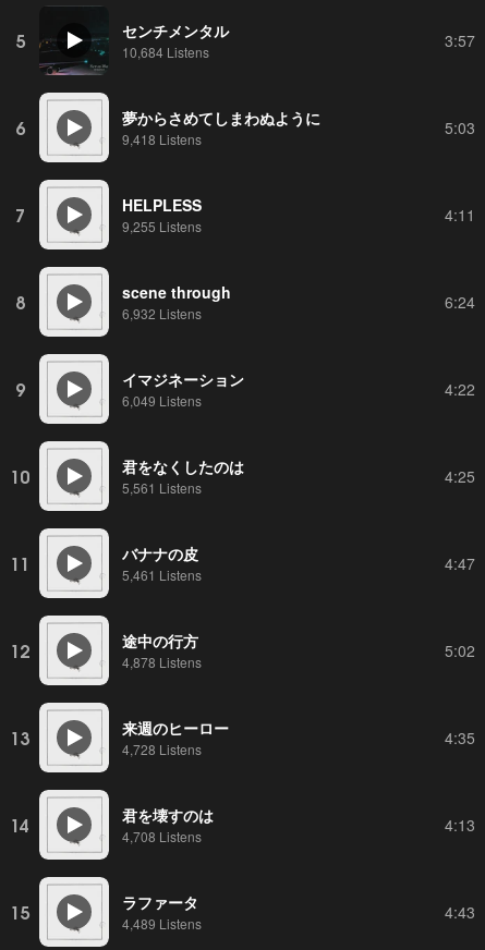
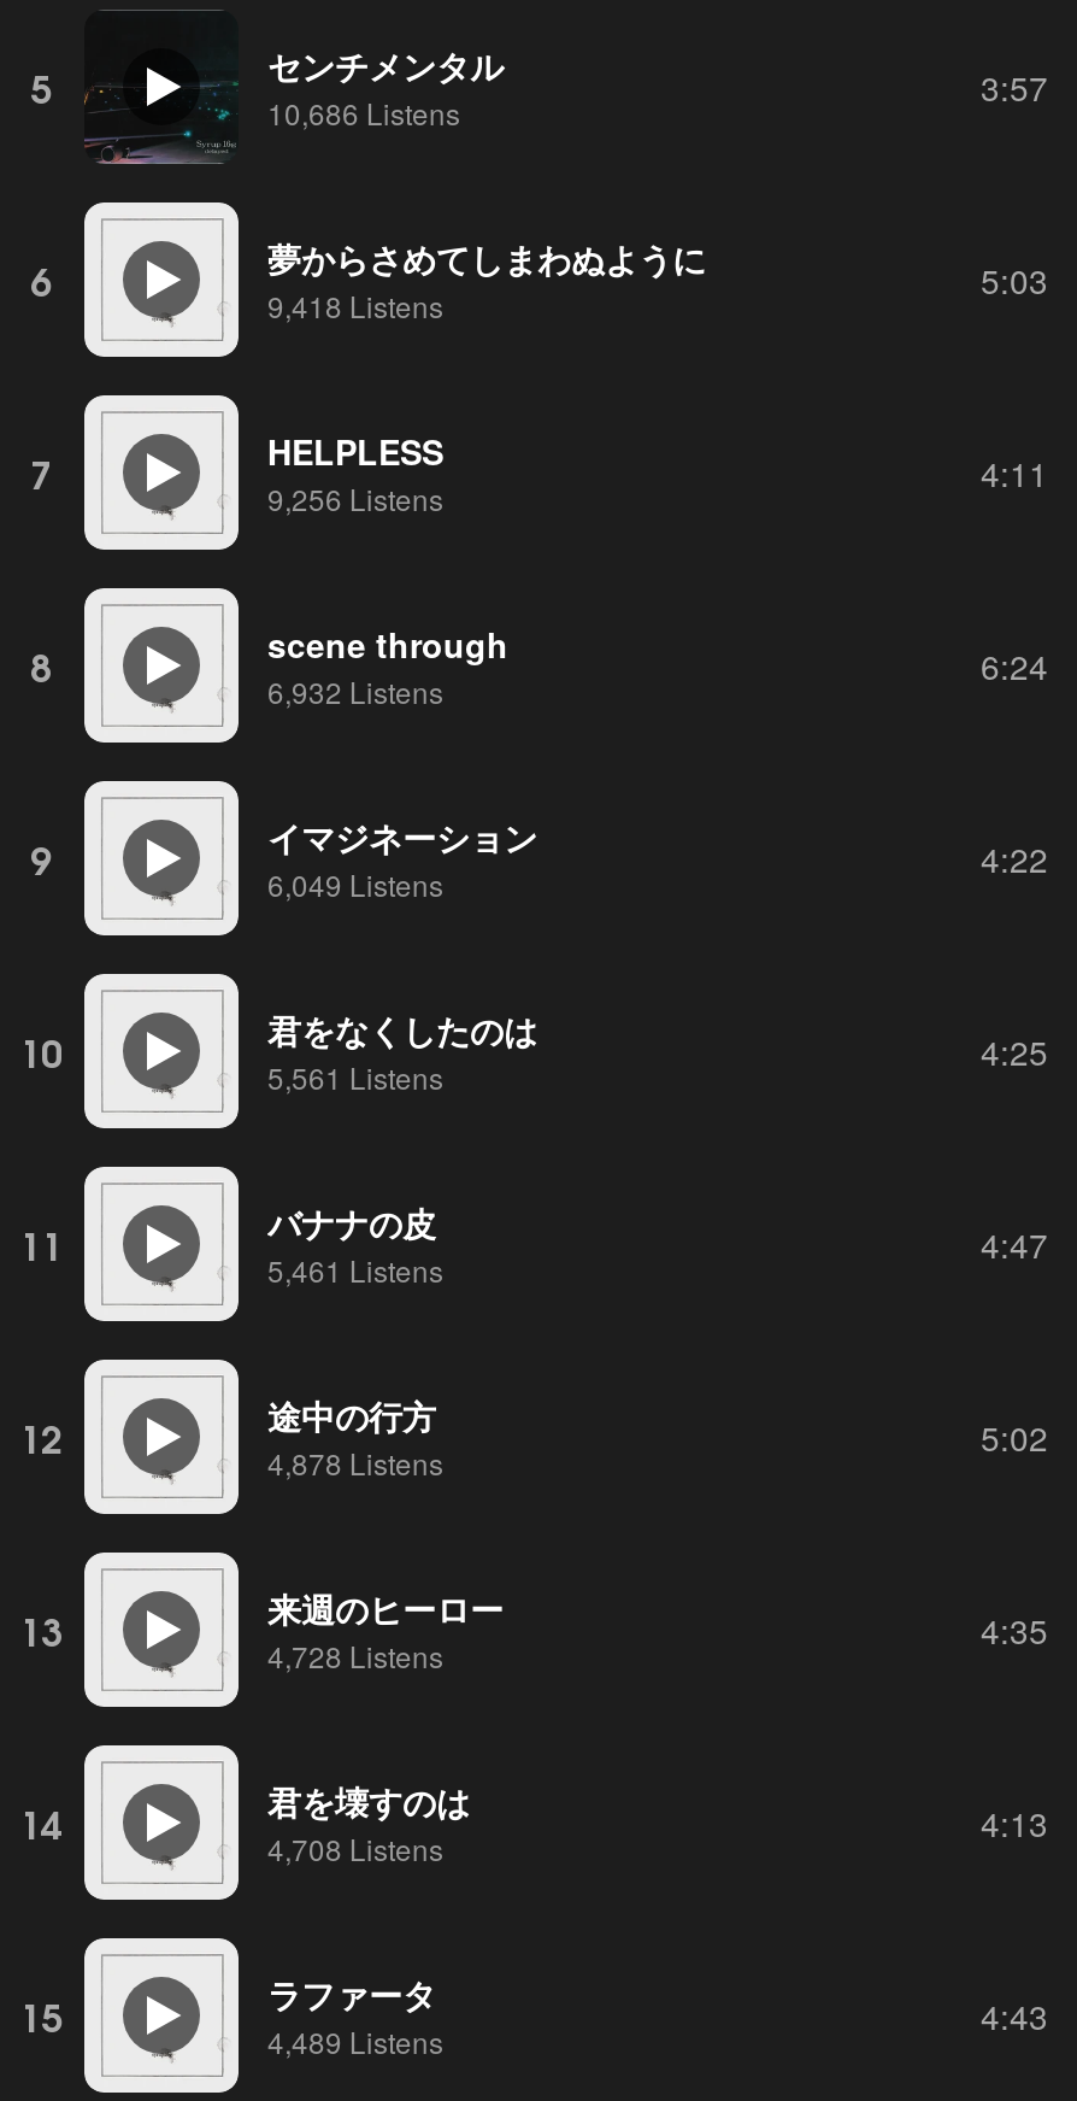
[122,42,209,60] 10,684 Listens -> [267,90,460,131] 10,686 Listens
[122,216,202,235] 9,255 Listens -> [267,476,443,517] 9,256 Listens

